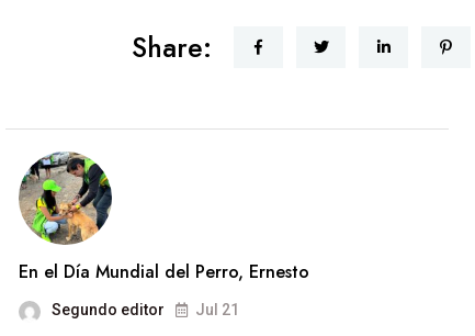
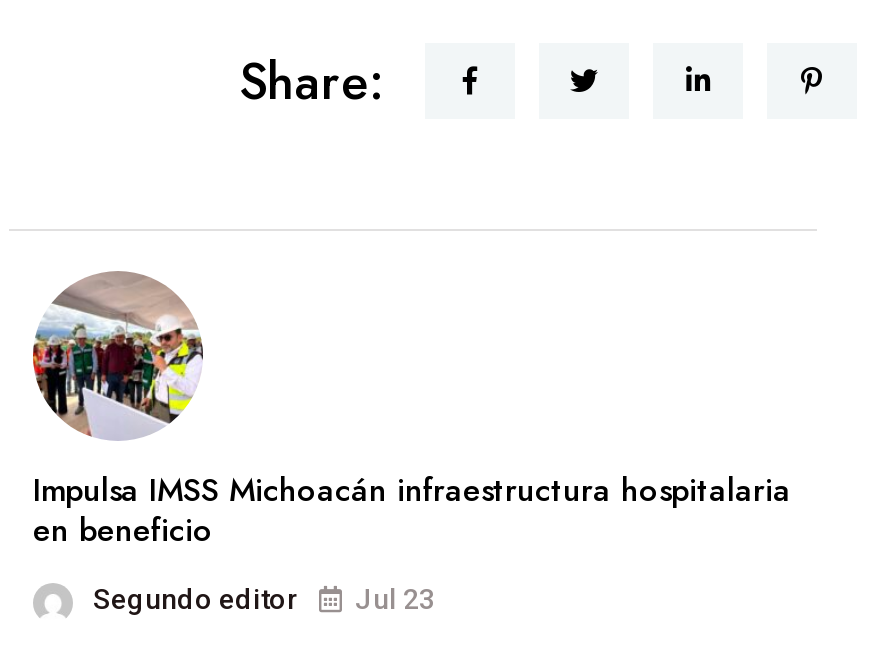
[19,152,309,284] [image] | En el Día Mundial del Perro, Ernesto -> [31,272,791,554] [image] | Impulsa IMSS Michoacán infraestructura hospitalaria | en beneficio
[52,301,239,318] Segundo editor Jul 21 -> [93,584,435,616] Segundo editor Jul 23

